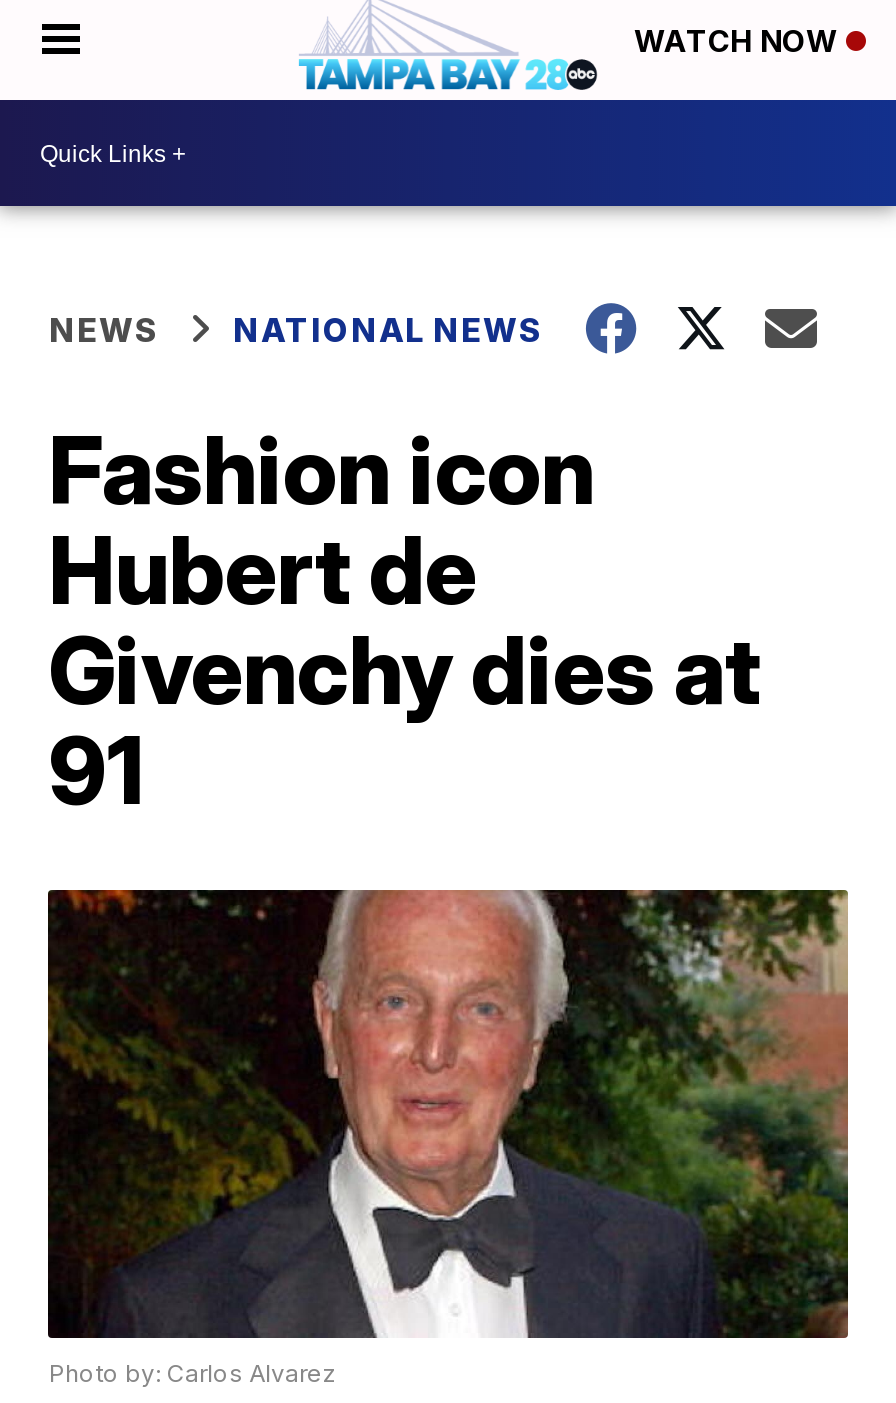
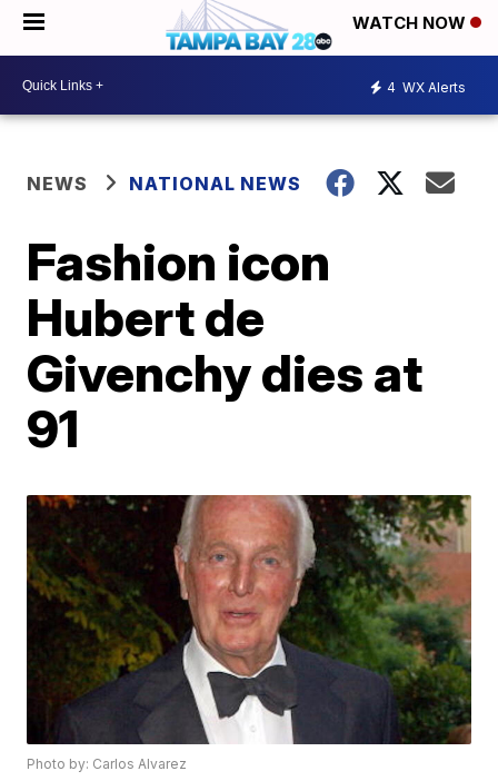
none -> [387,78,466,95] 4 WX Alerts

